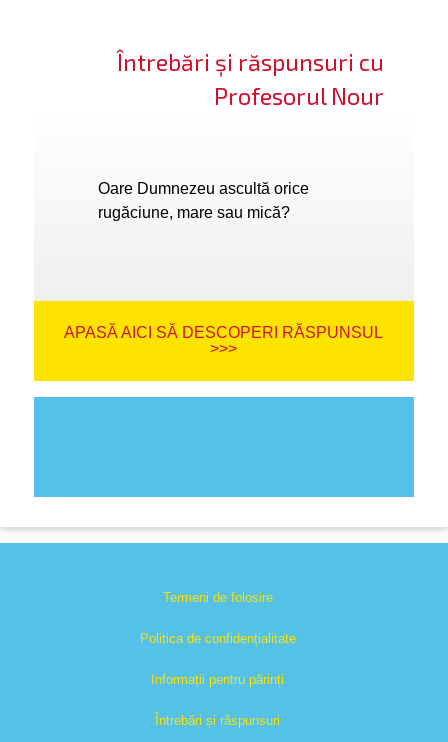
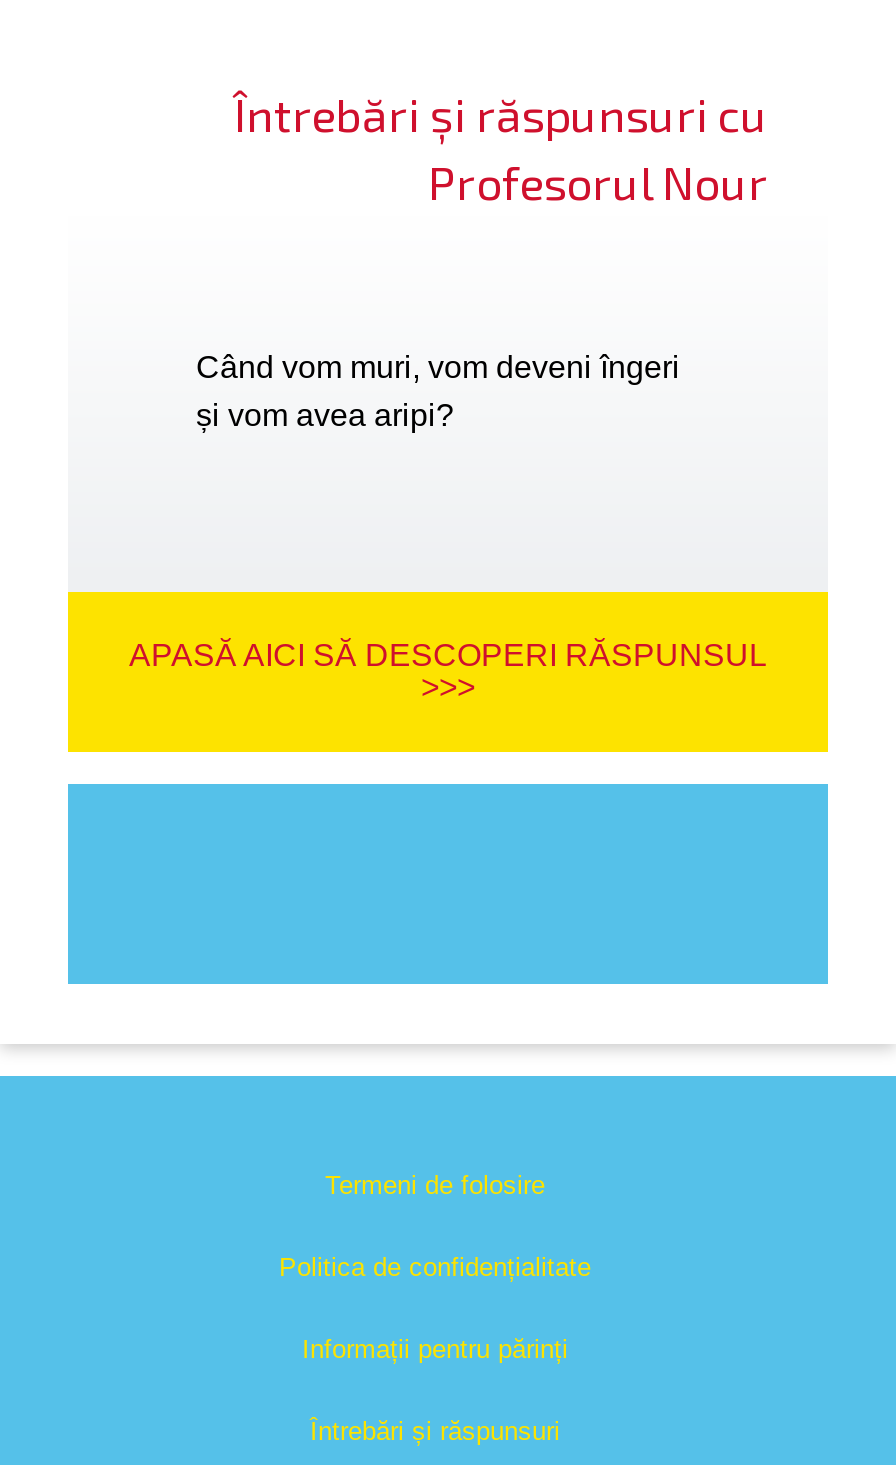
[98,180,309,221] Oare Dumnezeu ascultă orice | rugăciune, mare sau mică? -> [196,350,680,432] Când vom muri, vom deveni îngeri | și vom avea aripi?

